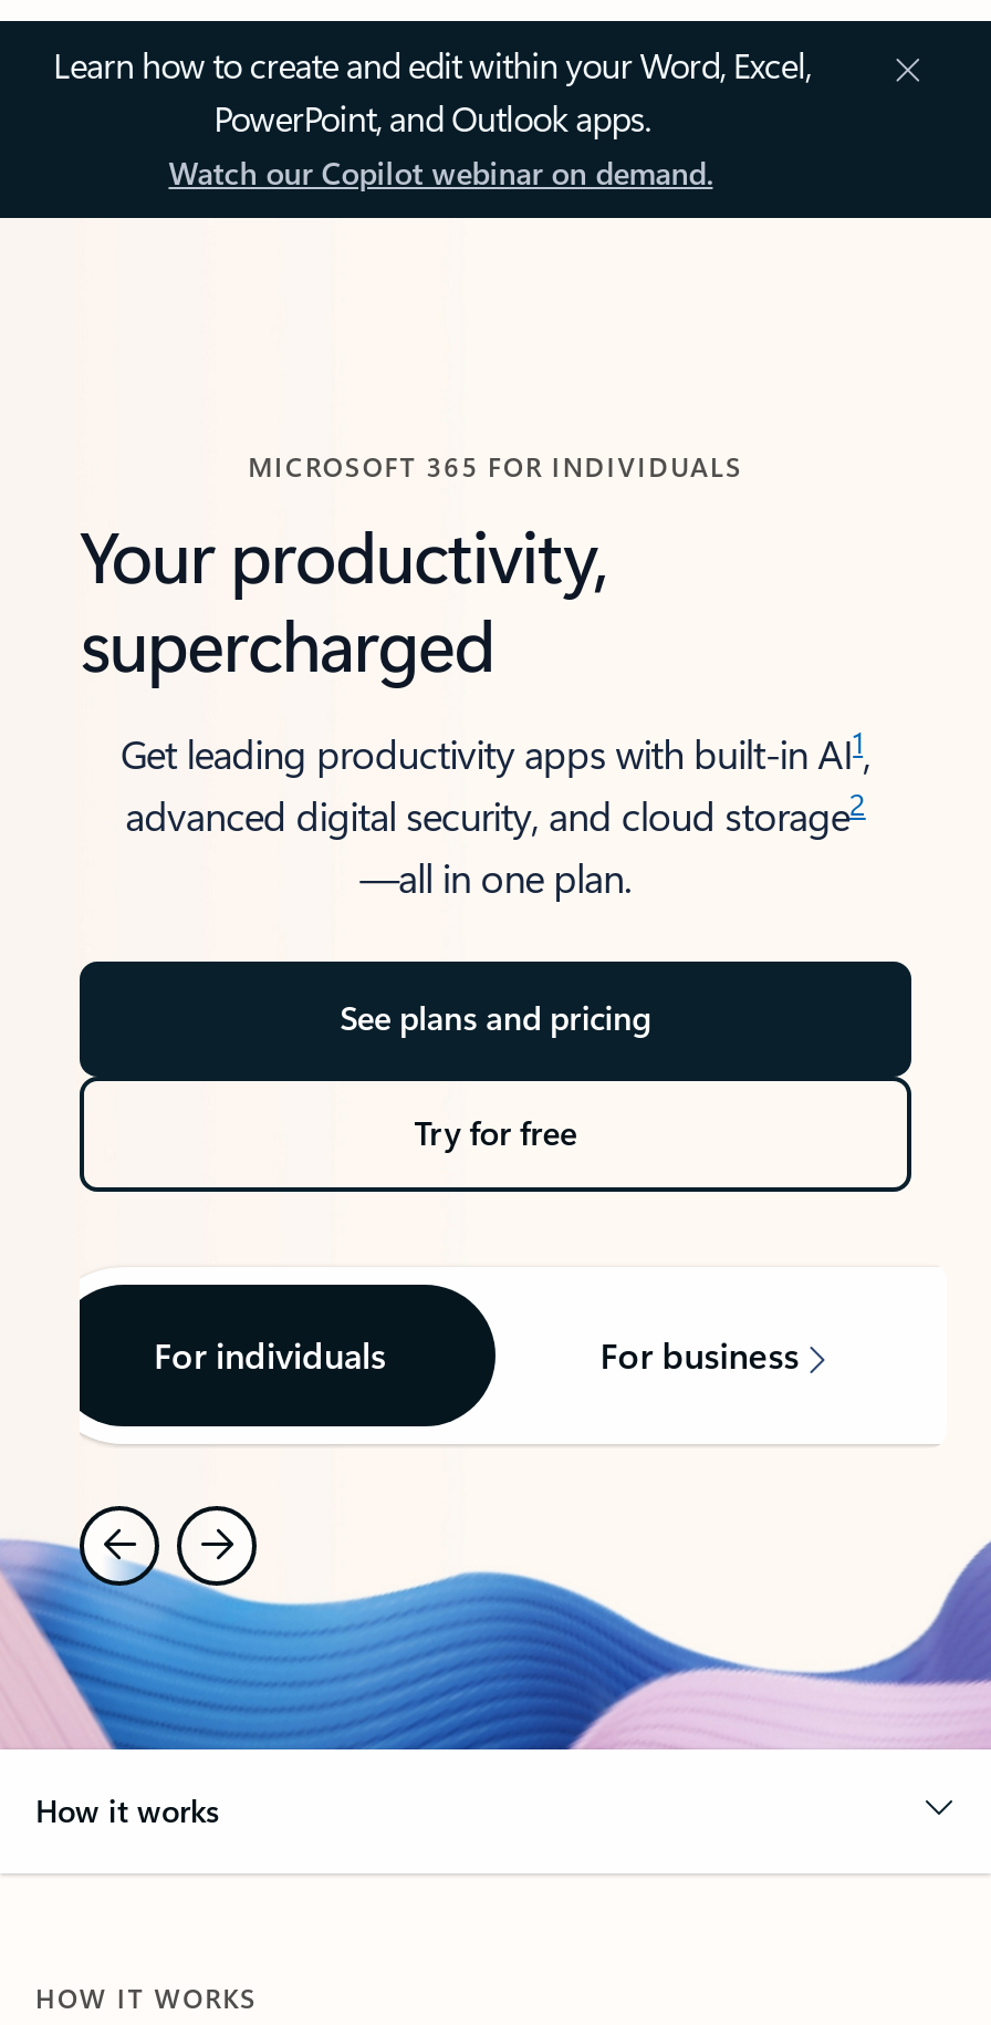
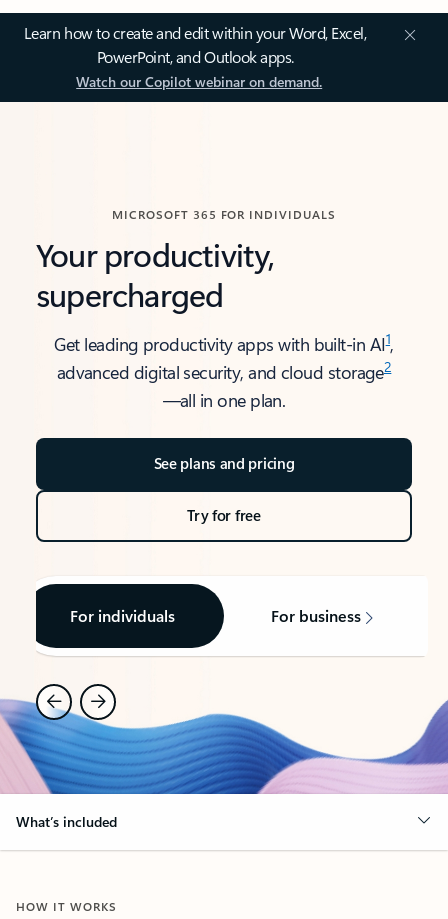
[35,1789,219,1831] How it works -> [16,812,117,831] What’s included

